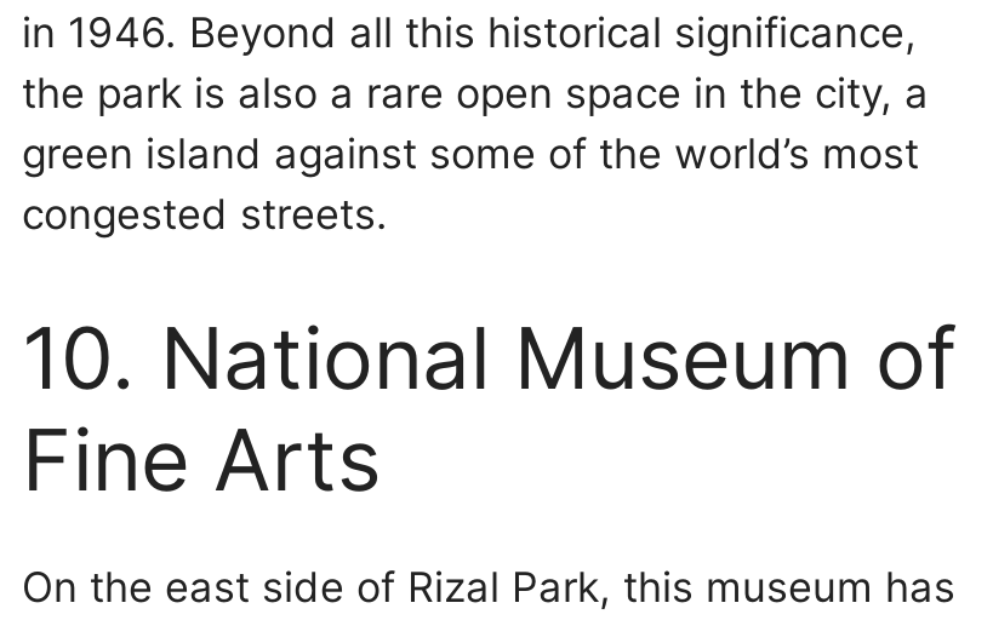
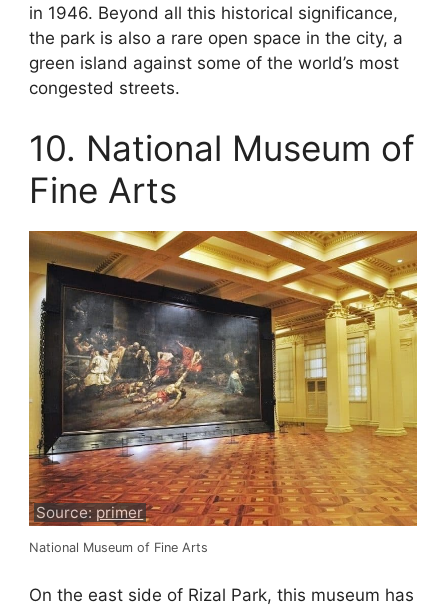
none -> [28,230,418,555] [image] | Source: primer | National Museum of Fine Arts

